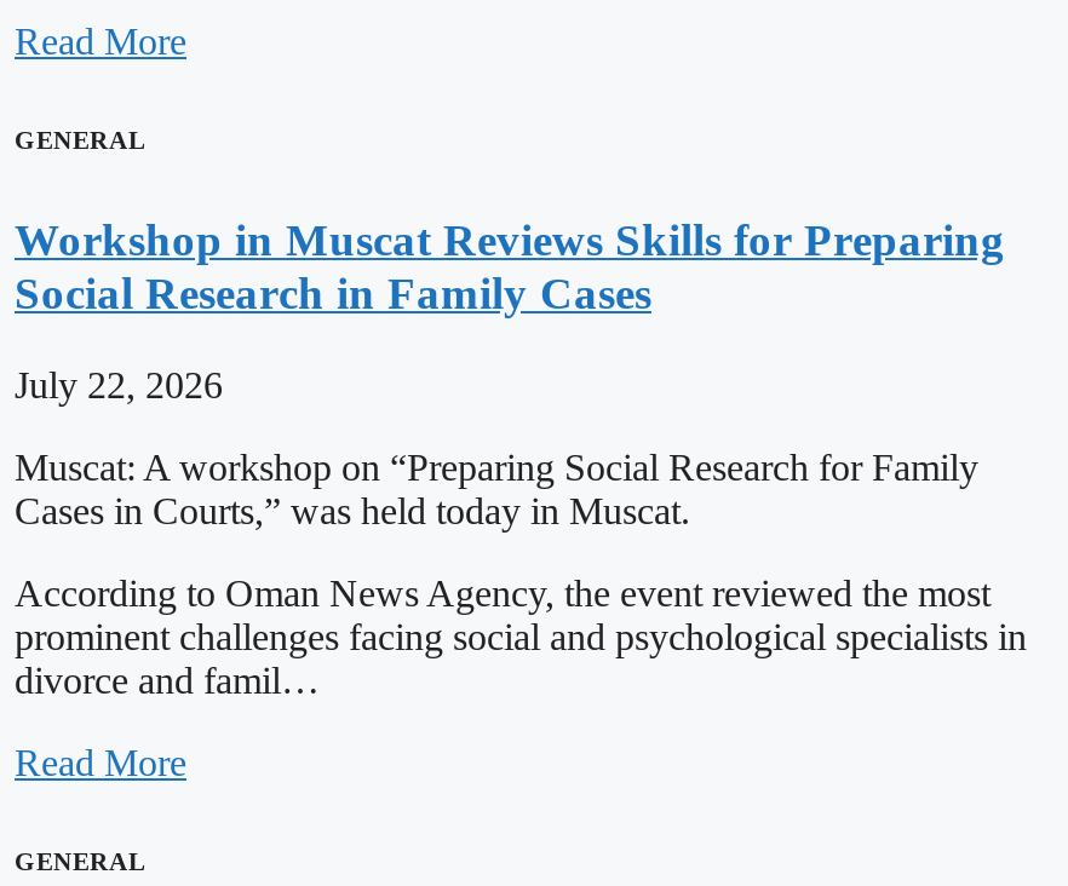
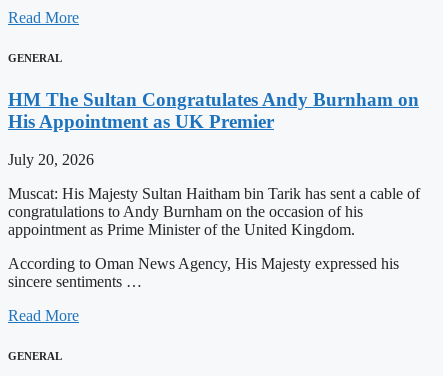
[15,213,1005,317] Workshop in Muscat Reviews Skills for Preparing | Social Research in Family Cases -> [8,89,419,132] HM The Sultan Congratulates Andy Burnham on | His Appointment as UK Premier
[15,365,223,406] July 22, 2026 -> [8,151,94,168] July 20, 2026
[15,447,978,532] Muscat: A workshop on “Preparing Social Research for Family | Cases in Courts,” was held today in Muscat. -> [8,185,420,238] Muscat: His Majesty Sultan Haitham bin Tarik has sent a cable of | congratulations to Andy Burnham on the occasion of his | appointment as Prime Minister of the United Kingdom.
[15,573,1027,702] According to Oman News Agency, the event reviewed the most | prominent challenges facing social and psychological specialists in | divorce and famil… -> [8,255,399,290] According to Oman News Agency, His Majesty expressed his | sincere sentiments …

